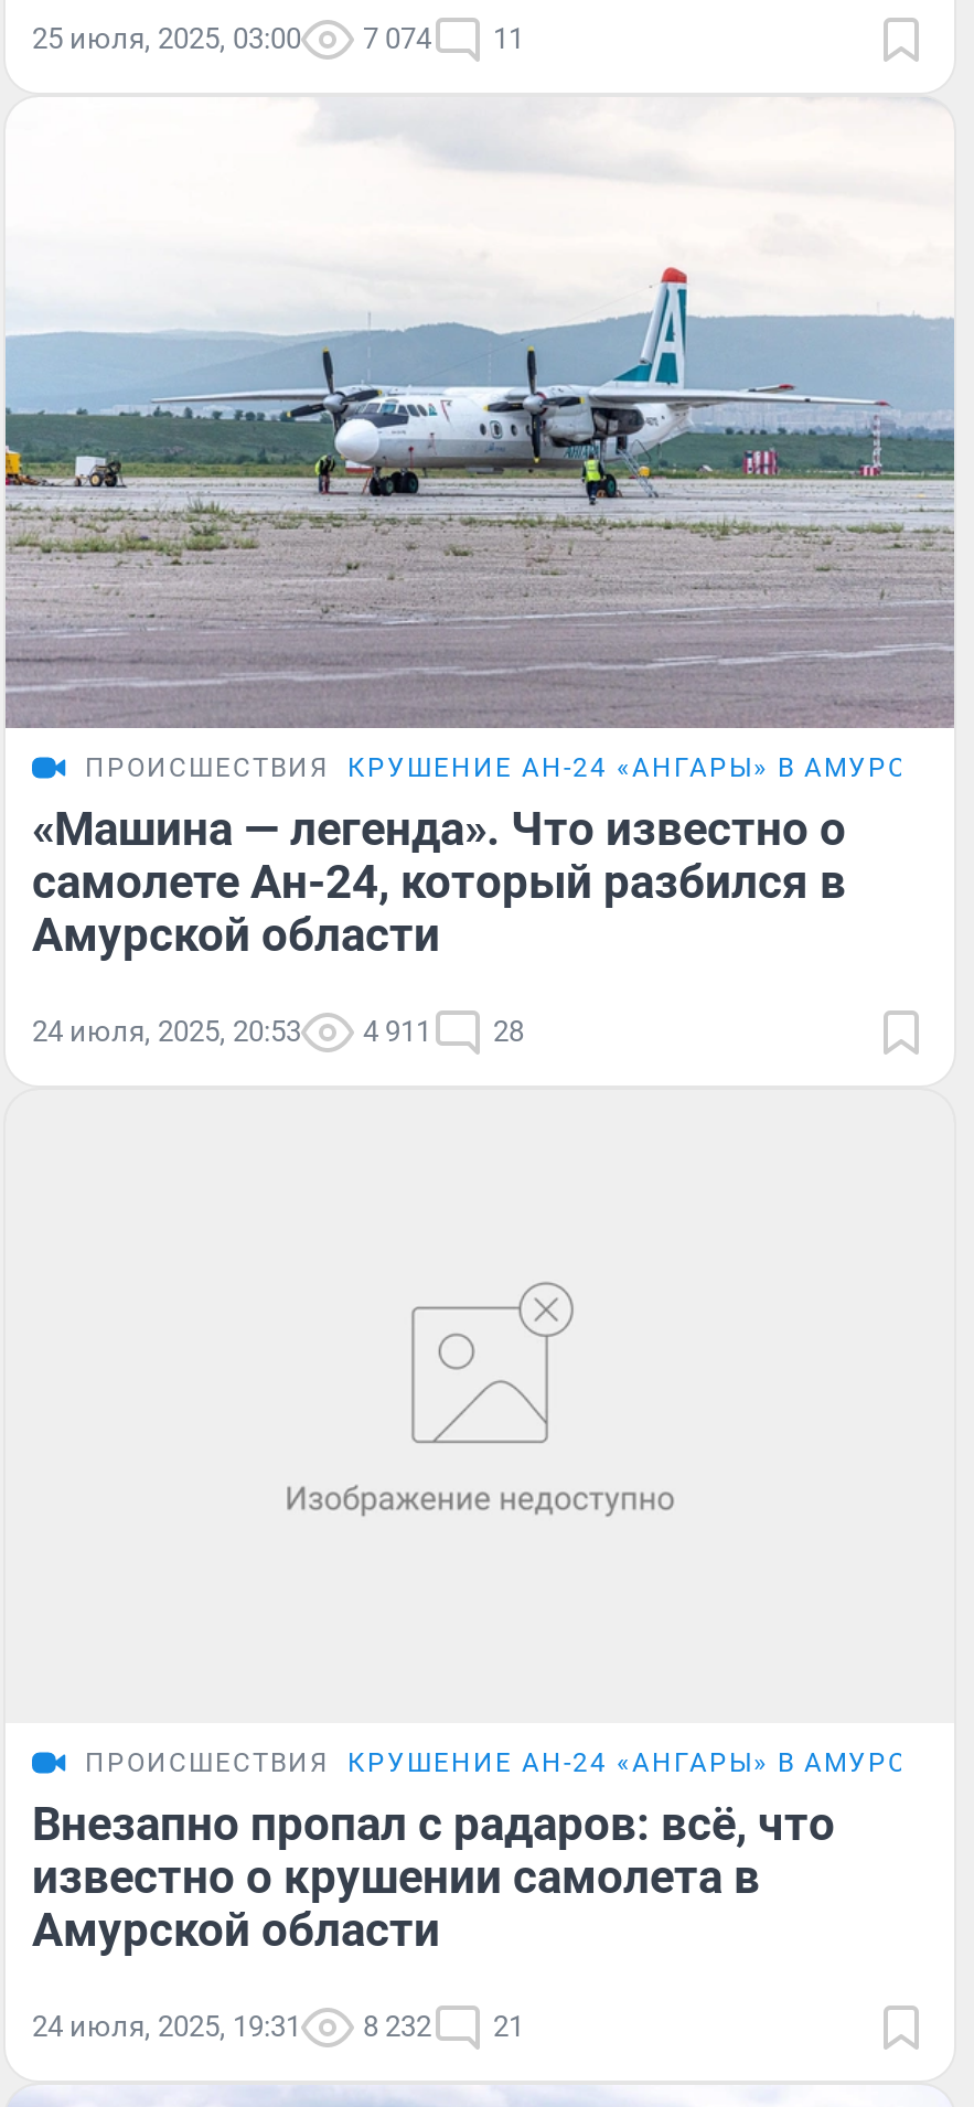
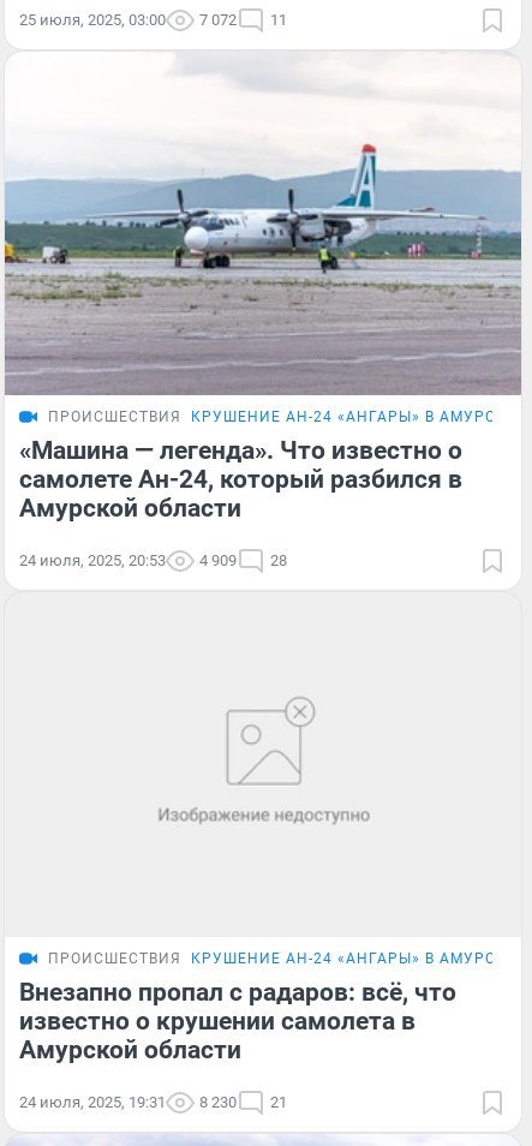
[32,21,524,54] 25 июля, 2025, 03:00 7 074 11 -> [19,10,287,28] 25 июля, 2025, 03:00 7 072 11
[32,1016,524,1049] 24 июля, 2025, 20:53 4 911 28 -> [19,552,287,570] 24 июля, 2025, 20:53 4 909 28
[32,2010,524,2043] 24 июля, 2025, 19:31 8 232 21 -> [19,1093,287,1111] 24 июля, 2025, 19:31 8 230 21

